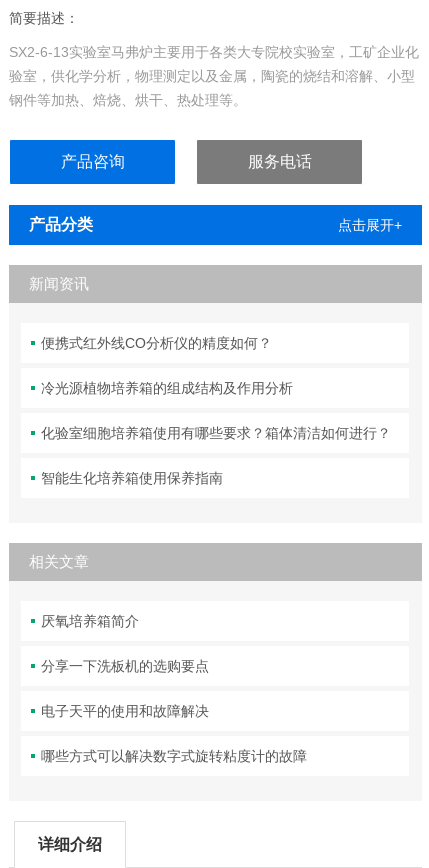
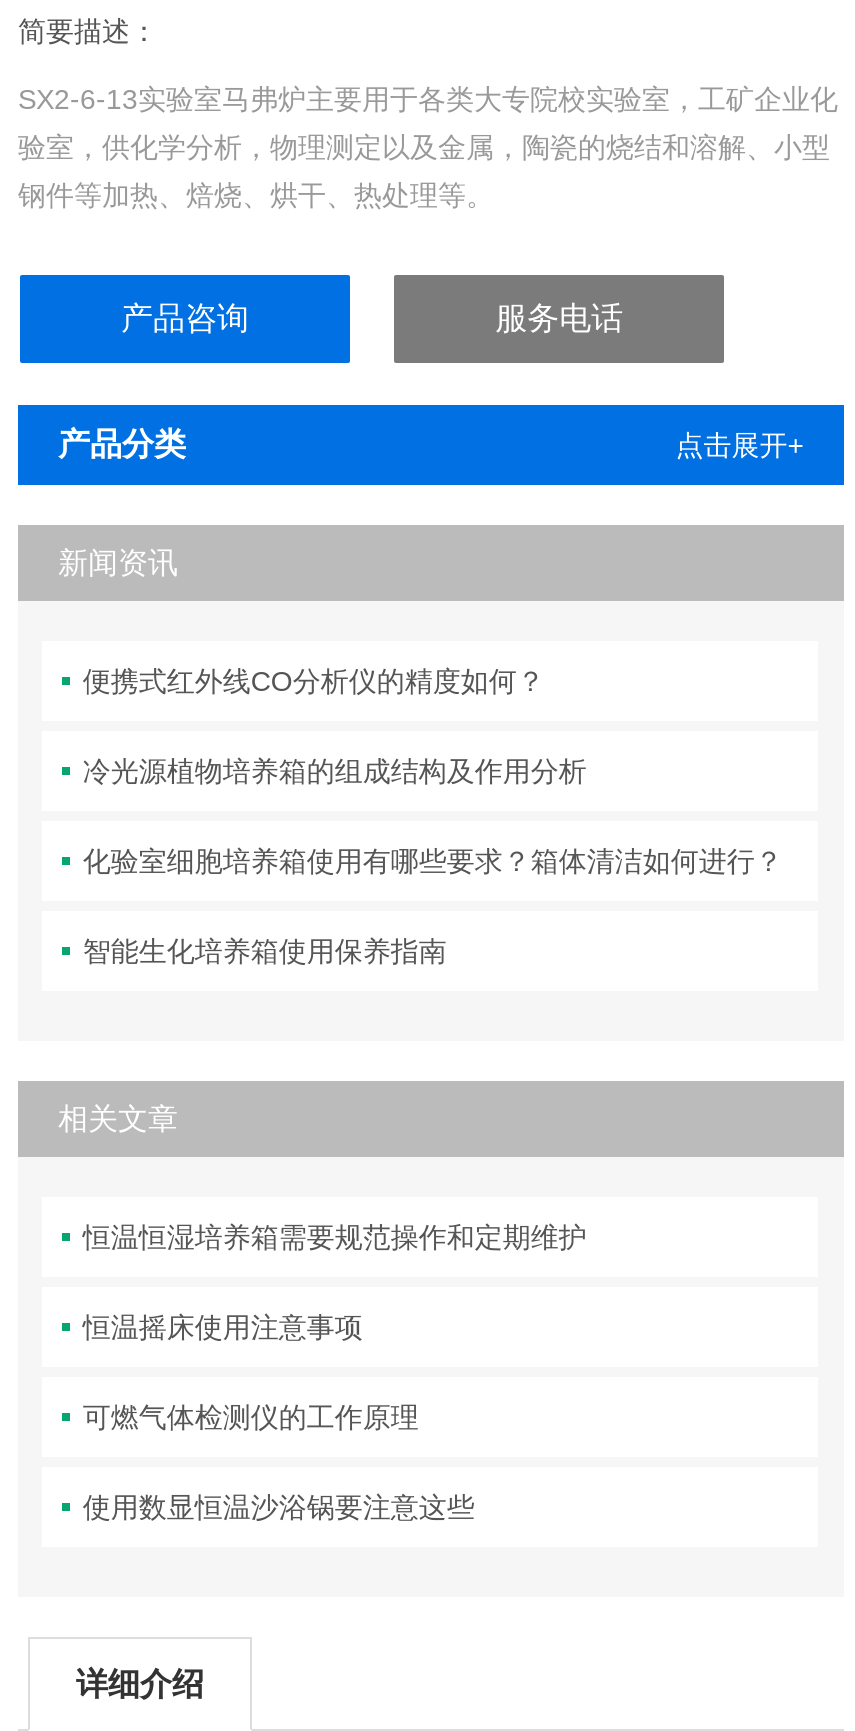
[41,613,139,629] 厌氧培养箱简介 -> [83,1221,587,1253] 恒温恒湿培养箱需要规范操作和定期维护
[41,658,209,674] 分享一下洗板机的选购要点 -> [83,1311,363,1343] 恒温摇床使用注意事项
[41,703,209,719] 电子天平的使用和故障解决 -> [83,1401,419,1433] 可燃气体检测仪的工作原理
[41,748,307,764] 哪些方式可以解决数字式旋转粘度计的故障 -> [83,1491,475,1523] 使用数显恒温沙浴锅要注意这些

